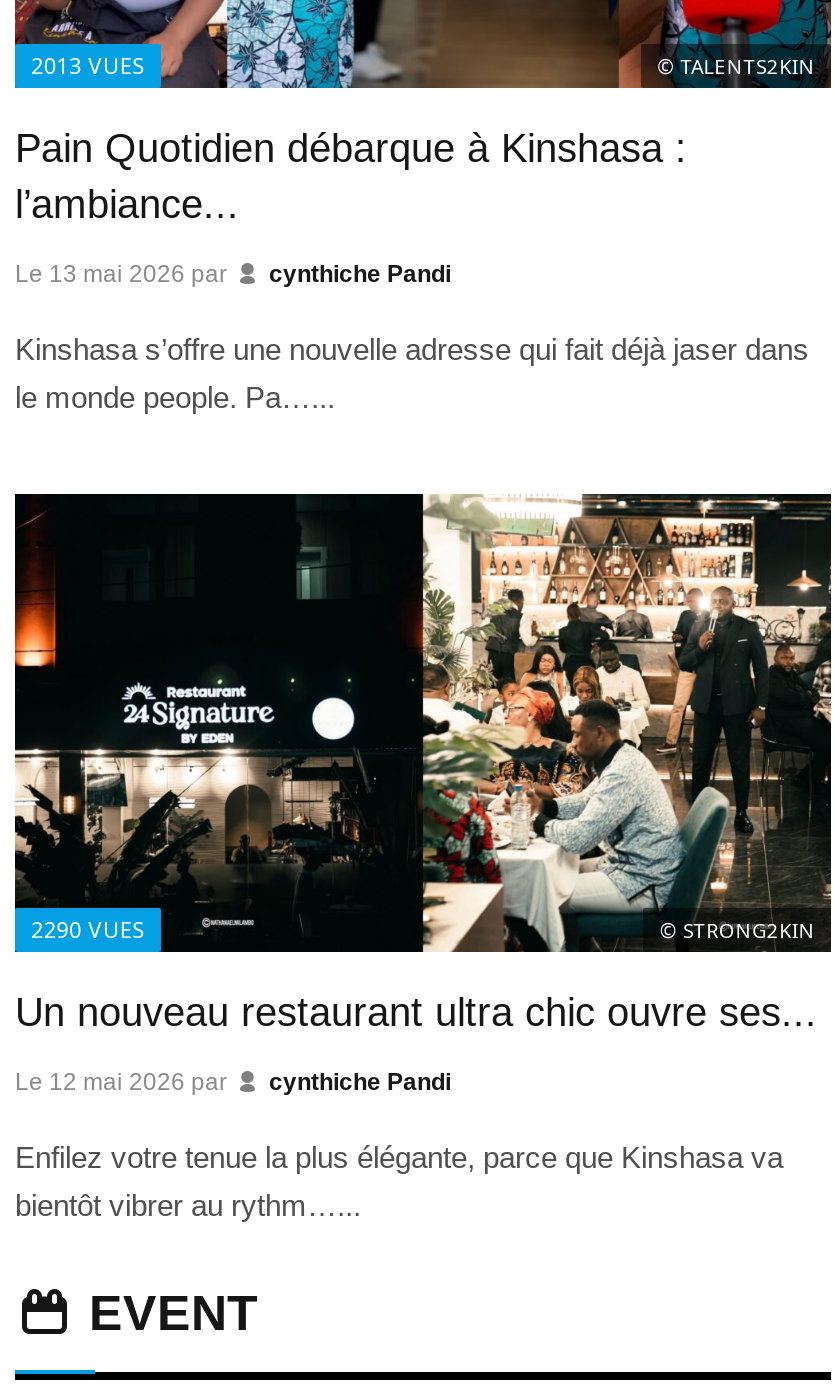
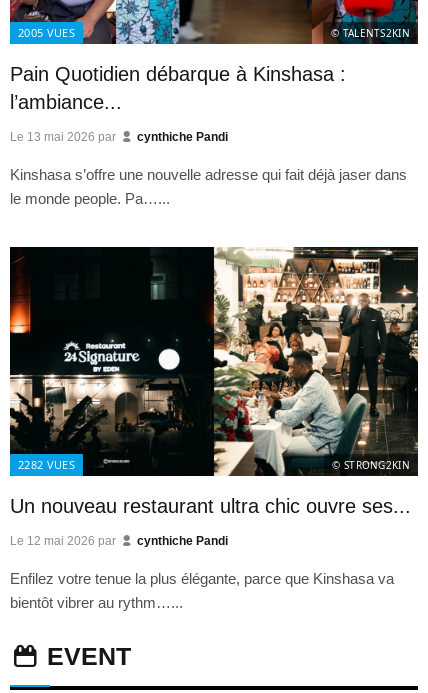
[31,49,145,79] 2013 VUES -> [18,24,75,39] 2005 VUES
[31,914,145,944] 2290 VUES -> [18,457,75,472] 2282 VUES

